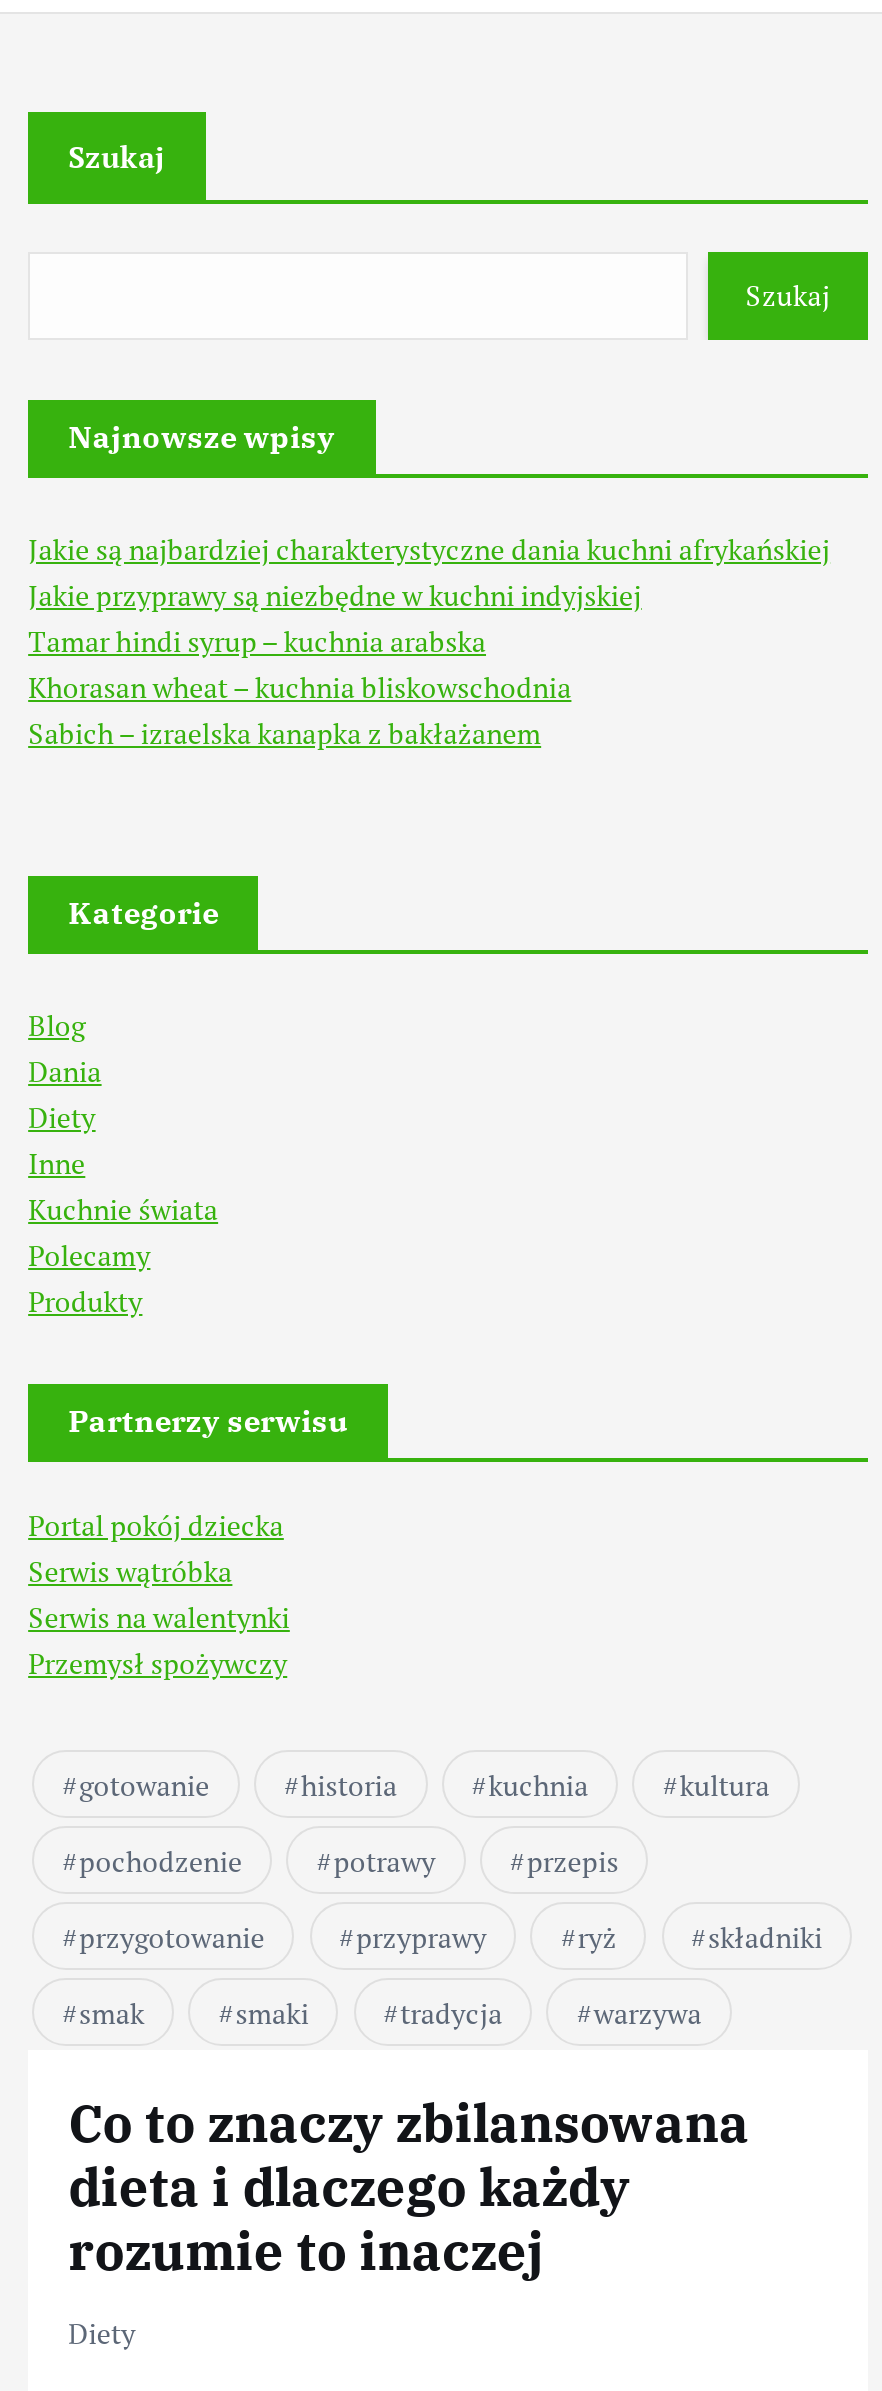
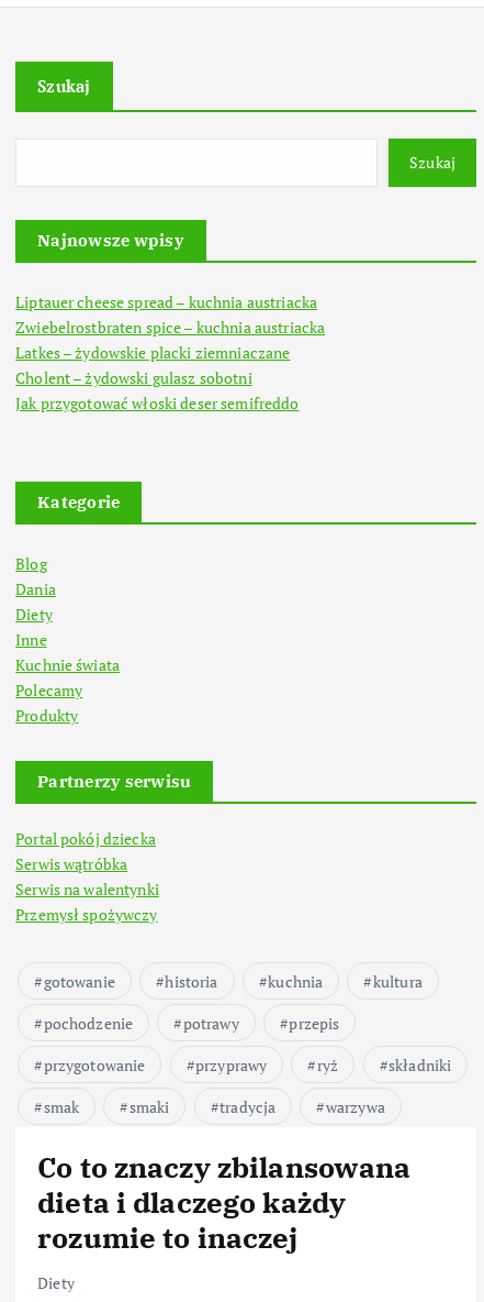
[28,529,830,751] Jakie są najbardziej charakterystyczne dania kuchni afrykańskiej | Jakie przyprawy są niezbędne w kuchni indyjskiej | Tamar hindi syrup – kuchnia arabska | Khorasan wheat – kuchnia bliskowschodnia | Sabich – izraelska kanapka z bakłażanem -> [15,291,325,413] Liptauer cheese spread – kuchnia austriacka | Zwiebelrostbraten spice – kuchnia austriacka | Latkes – żydowskie placki ziemniaczane | Cholent – żydowski gulasz sobotni | Jak przygotować włoski deser semifreddo

